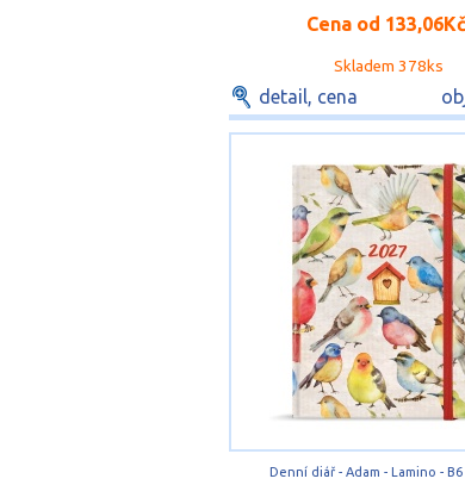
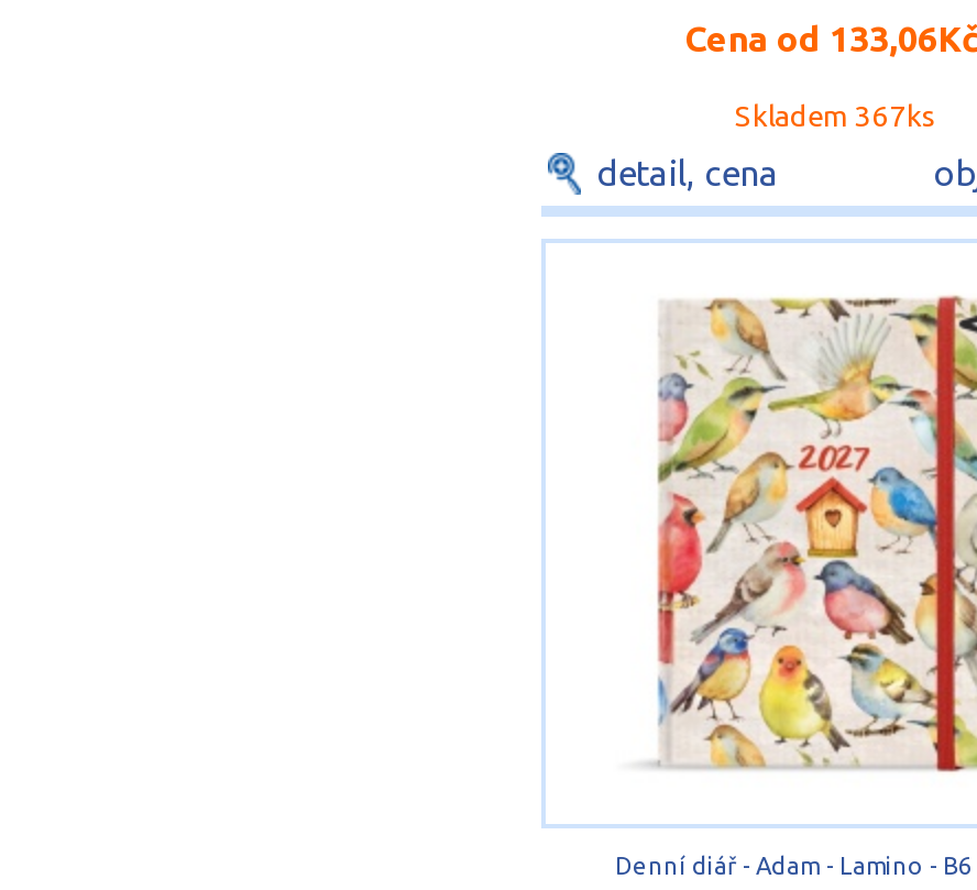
[334,57,444,75] Skladem 378ks -> [735,100,937,133] Skladem 367ks

